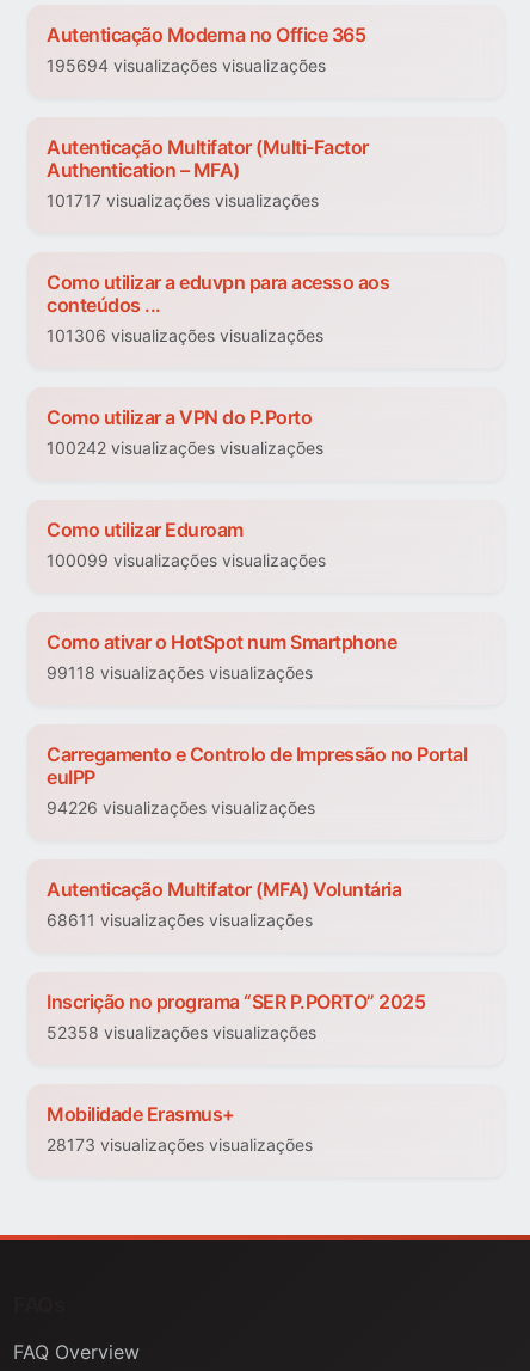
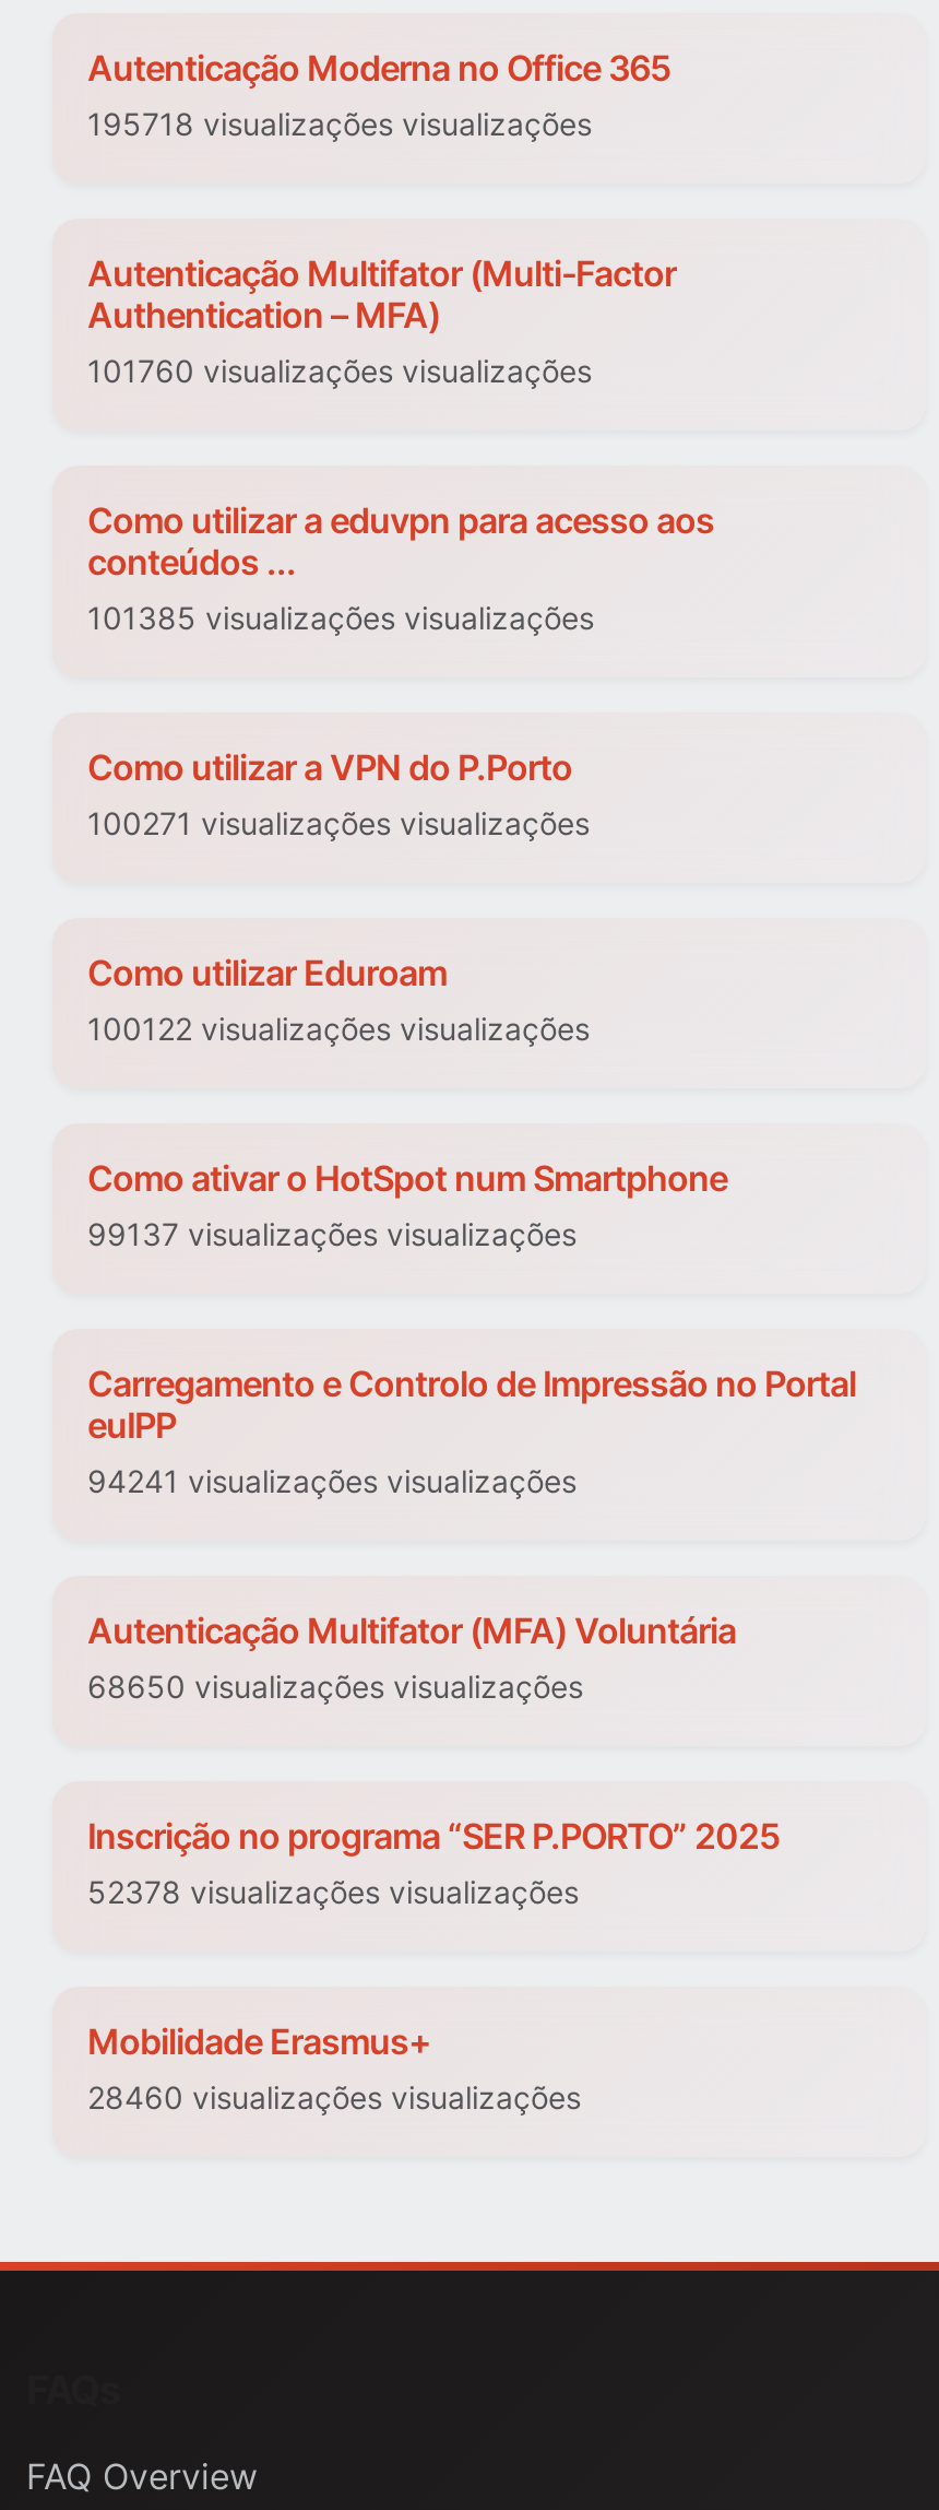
[47,56,326,76] 195694 visualizações visualizações -> [87,106,592,143] 195718 visualizações visualizações
[47,191,319,211] 101717 visualizações visualizações -> [87,353,592,390] 101760 visualizações visualizações
[47,326,323,346] 101306 visualizações visualizações -> [87,600,594,637] 101385 visualizações visualizações
[47,438,323,458] 100242 visualizações visualizações -> [87,805,590,842] 100271 visualizações visualizações
[47,550,326,571] 100099 visualizações visualizações -> [87,1011,590,1048] 100122 visualizações visualizações
[47,663,313,683] 99118 visualizações visualizações -> [87,1216,577,1253] 99137 visualizações visualizações
[47,798,315,818] 94226 visualizações visualizações -> [87,1463,577,1500] 94241 visualizações visualizações
[47,910,313,931] 68611 visualizações visualizações -> [87,1669,583,1706] 68650 visualizações visualizações
[47,1023,316,1043] 52358 visualizações visualizações -> [87,1874,579,1911] 52378 visualizações visualizações
[47,1135,313,1155] 28173 visualizações visualizações -> [87,2079,581,2117] 28460 visualizações visualizações

